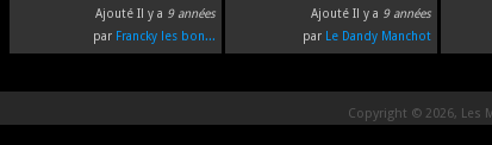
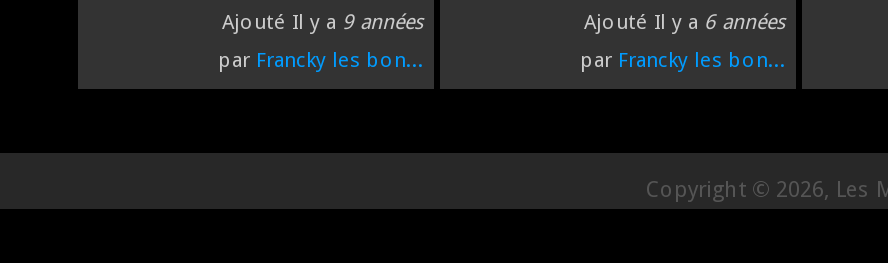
[311,6,431,20] Ajouté Il y a 9 années -> [584,9,786,33] Ajouté Il y a 6 années
[303,28,431,43] par Le Dandy Manchot -> [580,47,786,71] par Francky les bon...

